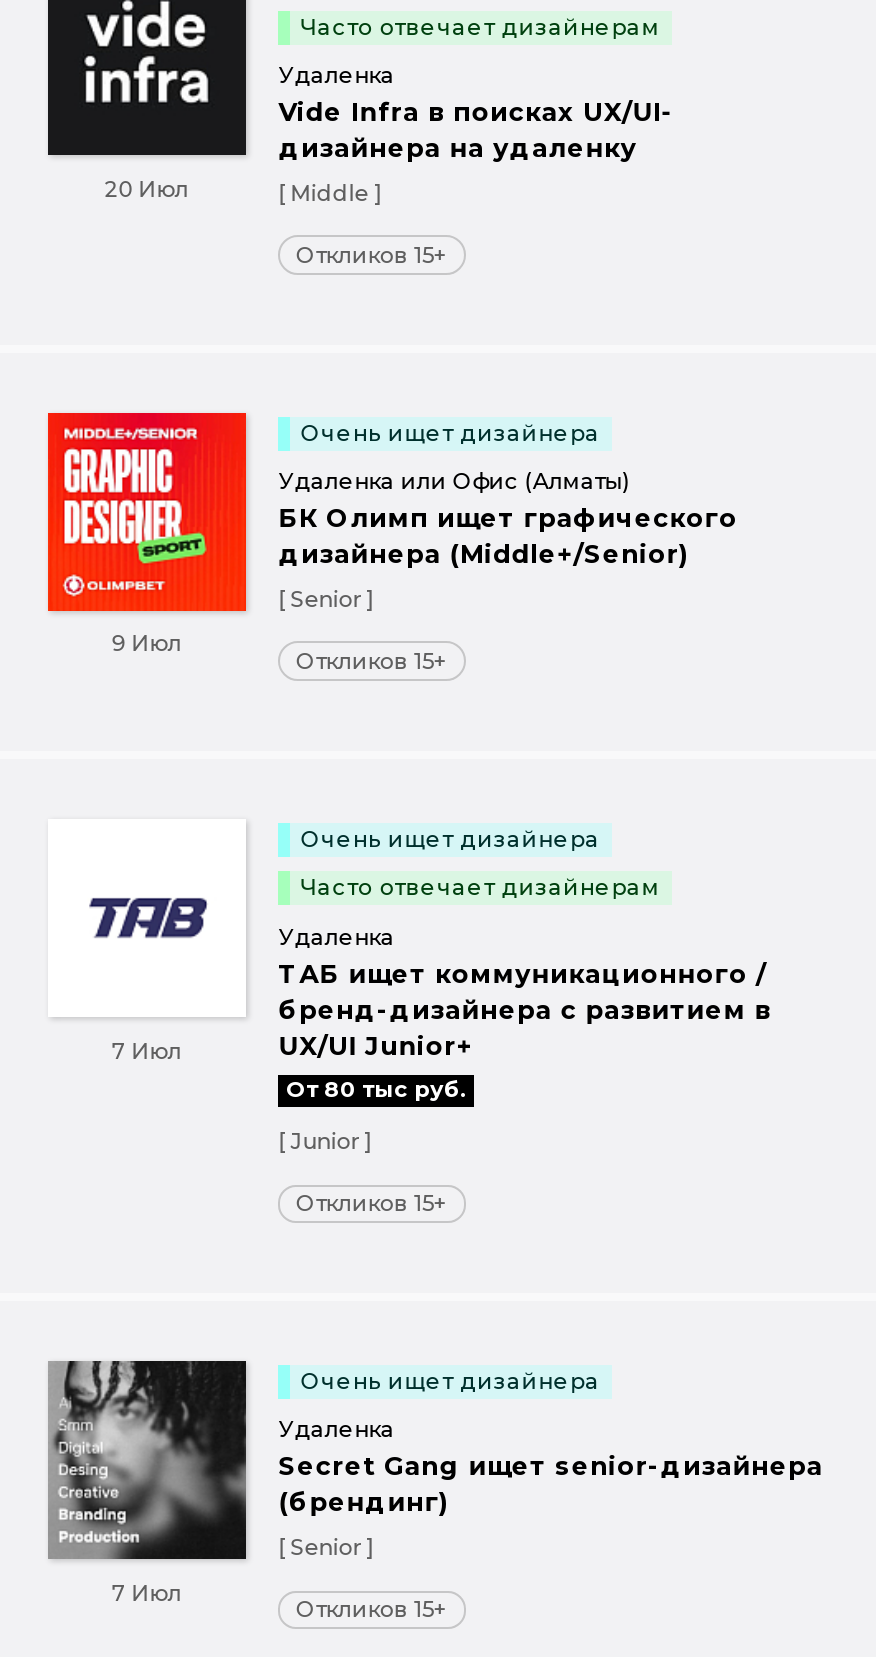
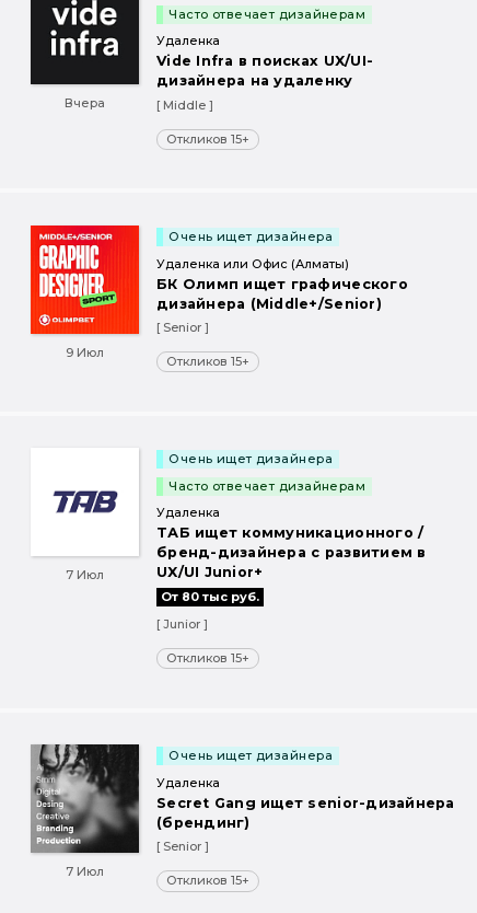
[104,174,188,202] 20 Июл -> [64,95,105,111] Вчера

